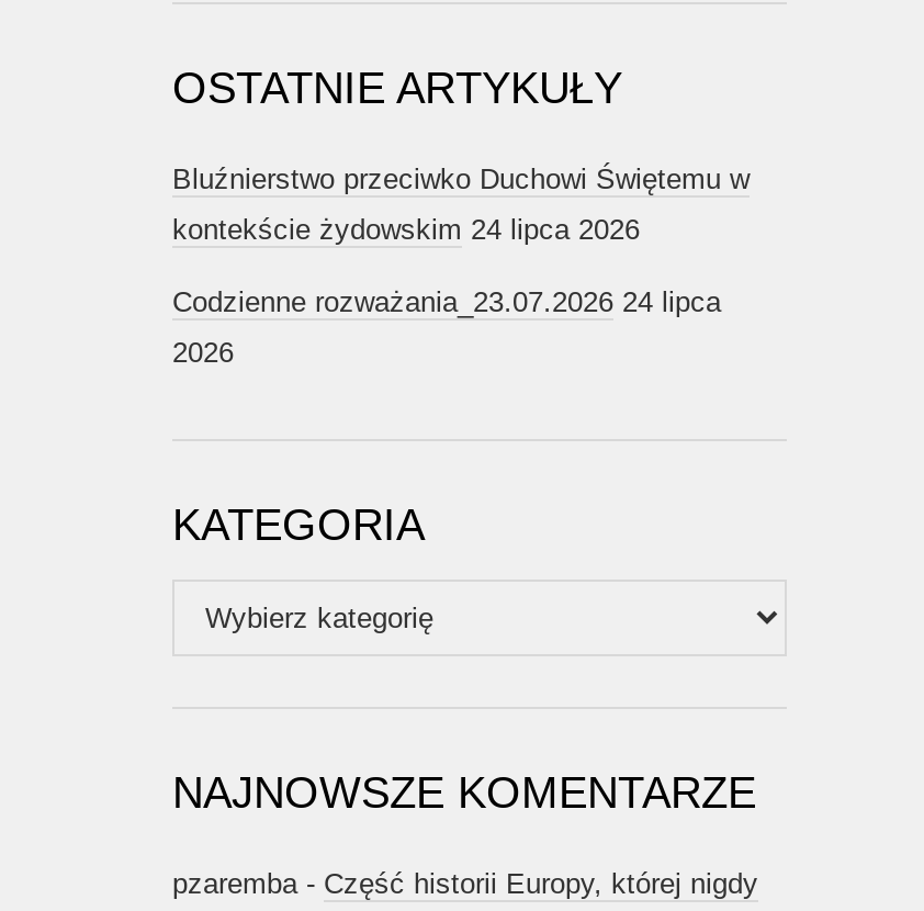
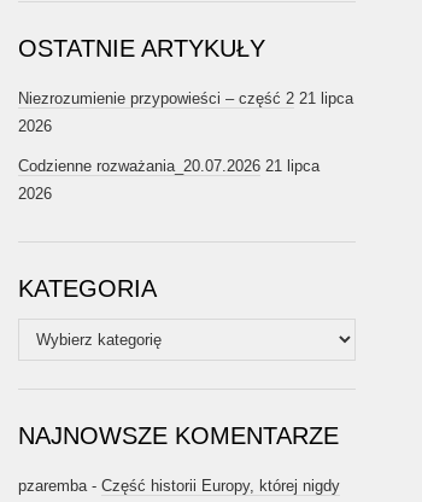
[172,162,750,195] Bluźnierstwo przeciwko Duchowi Świętemu w -> [18,89,353,107] Niezrozumienie przypowieści – część 2 21 lipca
[172,213,640,246] kontekście żydowskim 24 lipca 2026 -> [18,117,52,135] 2026
[172,285,721,318] Codzienne rozważania_23.07.2026 24 lipca -> [18,157,320,175] Codzienne rozważania_20.07.2026 21 lipca

